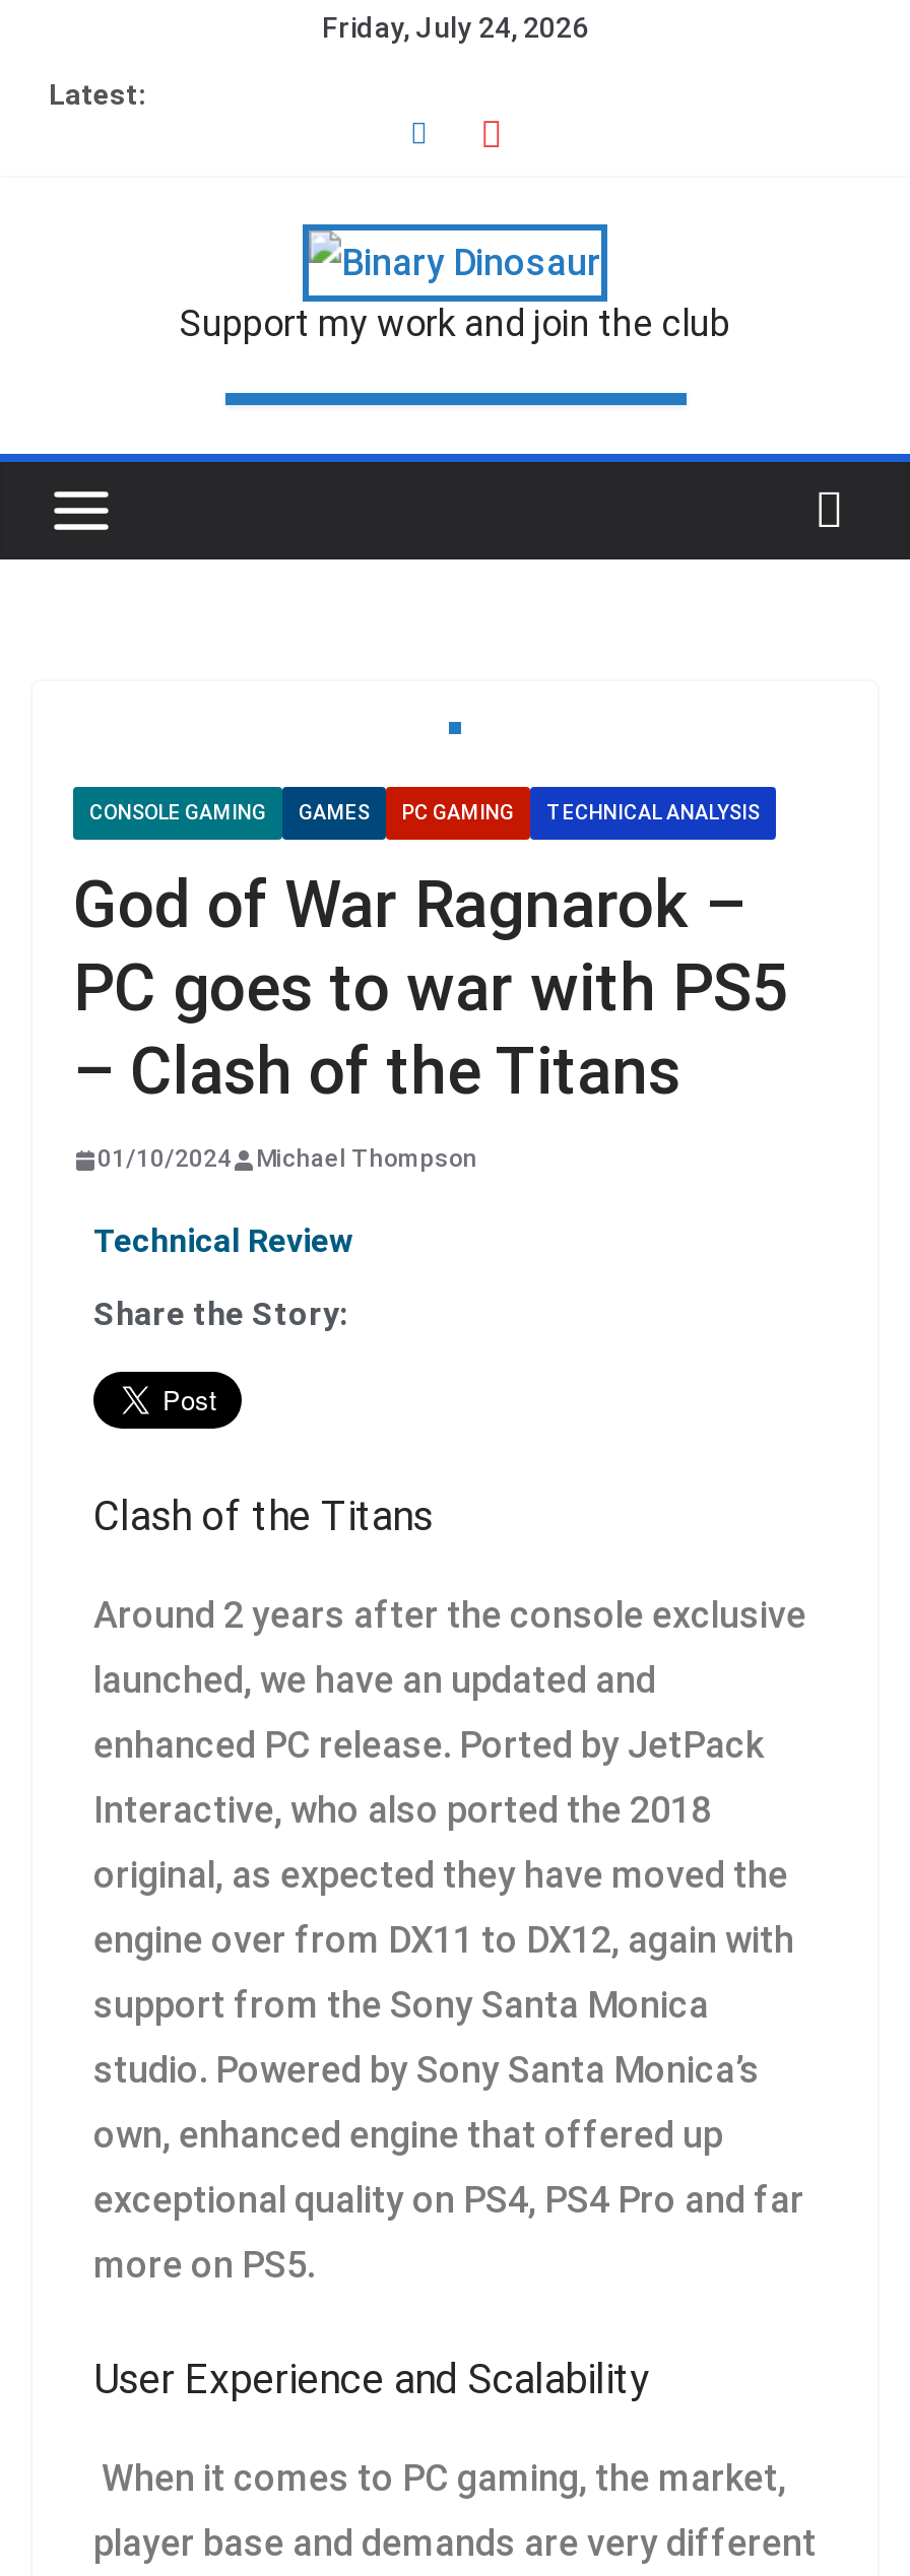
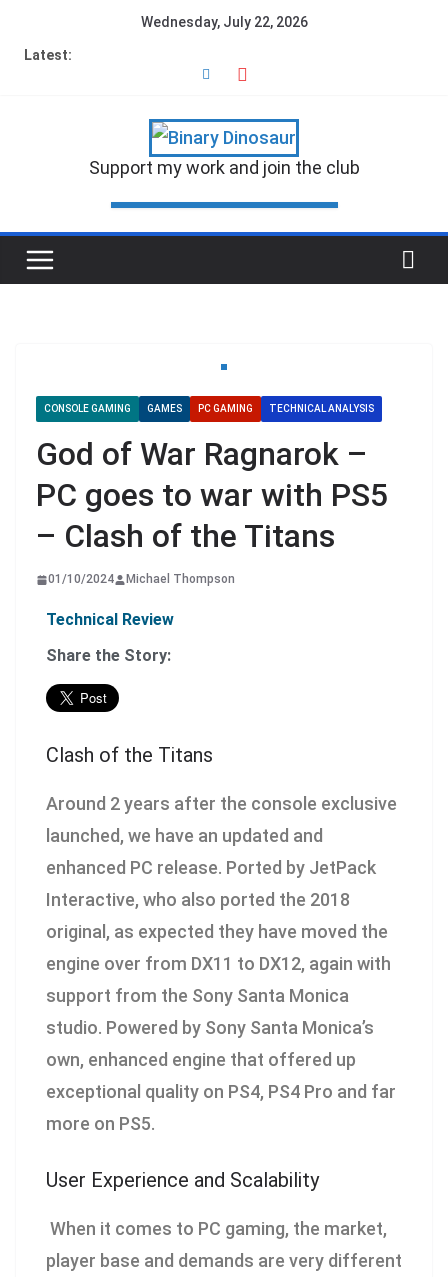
[322,11,588,44] Friday, July 24, 2026 -> [140,14,307,30] Wednesday, July 22, 2026

